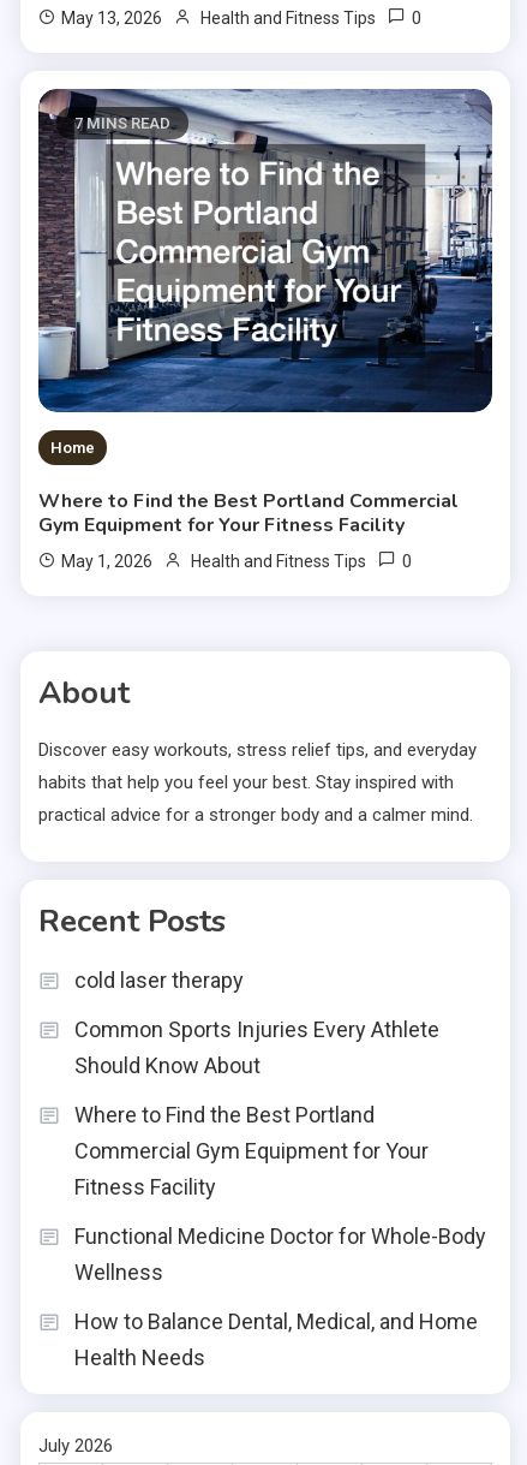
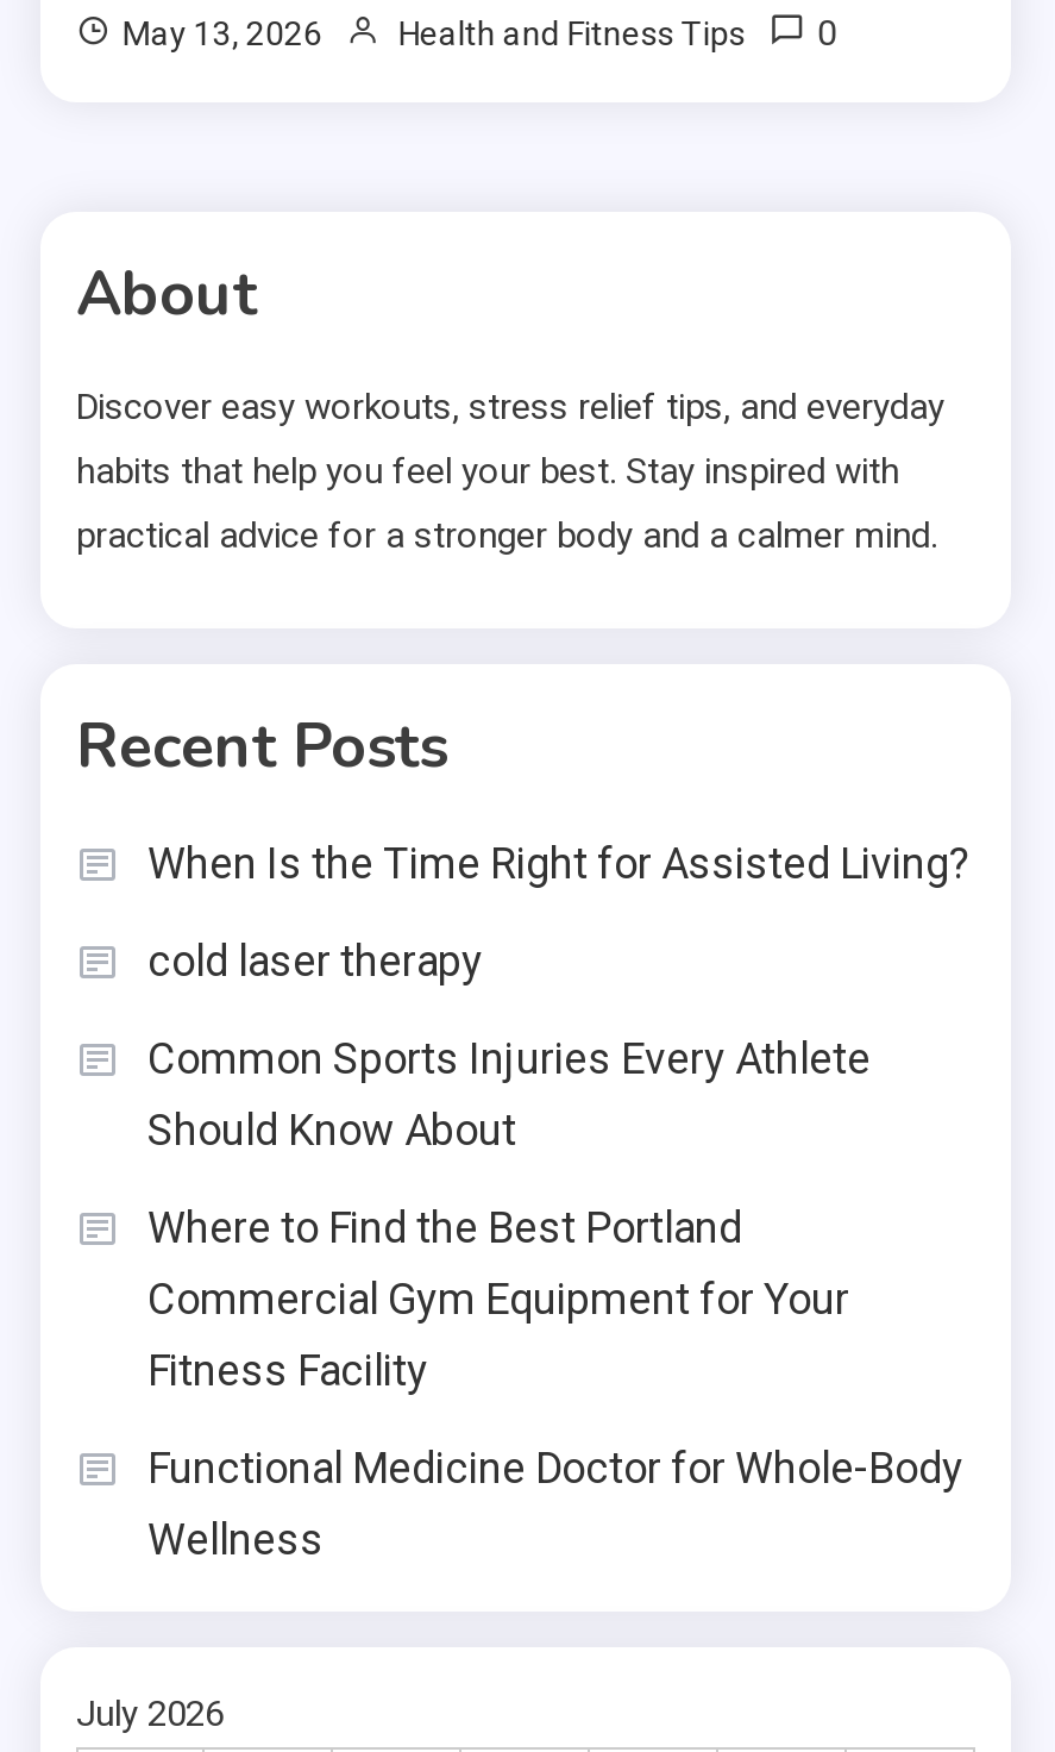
[37,88,493,413] [image] | 7 MINS READ -> none
[39,438,459,571] Home | Where to Find the Best Portland Commercial | Gym Equipment for Your Fitness Facility | May 1, 2026 | Health and Fitness Tips | 0 -> none
none -> [147,838,971,888] When Is the Time Right for Assisted Living?
[74,1308,478,1369] How to Balance Dental, Medical, and Home | Health Needs -> none

